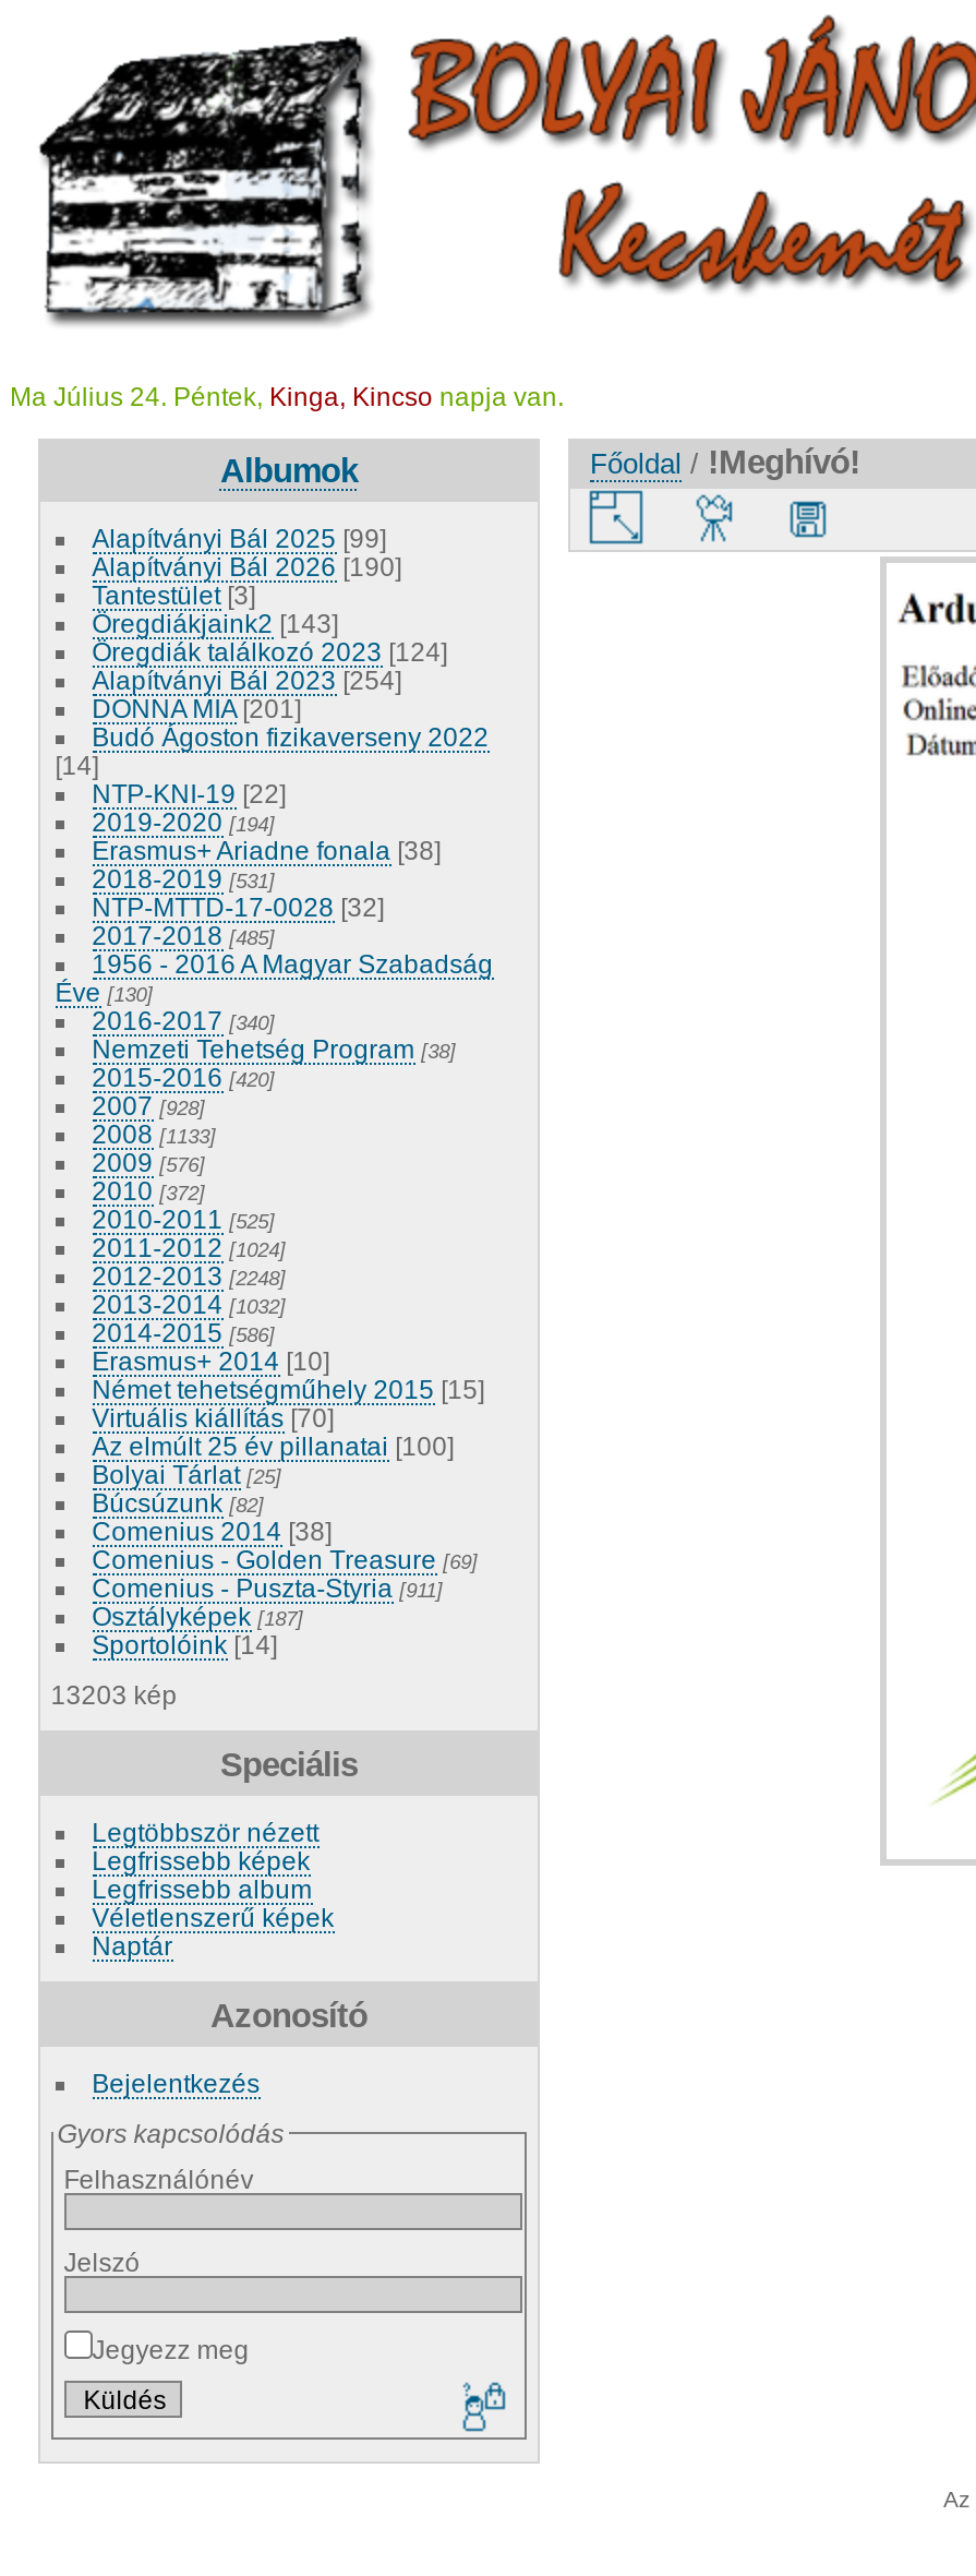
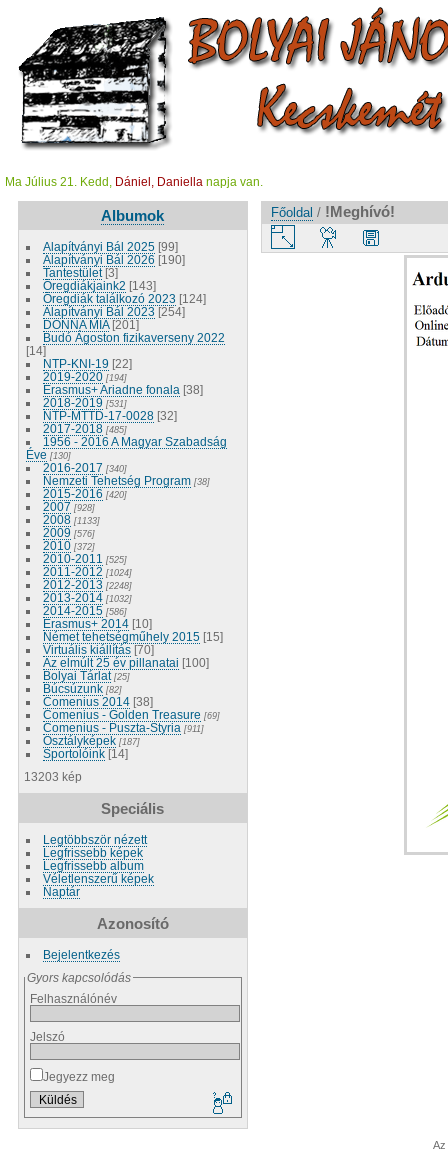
[10,382,564,413] Ma Július 24. Péntek, Kinga, Kincso napja van. -> [5,175,263,189] Ma Július 21. Kedd, Dániel, Daniella napja van.

